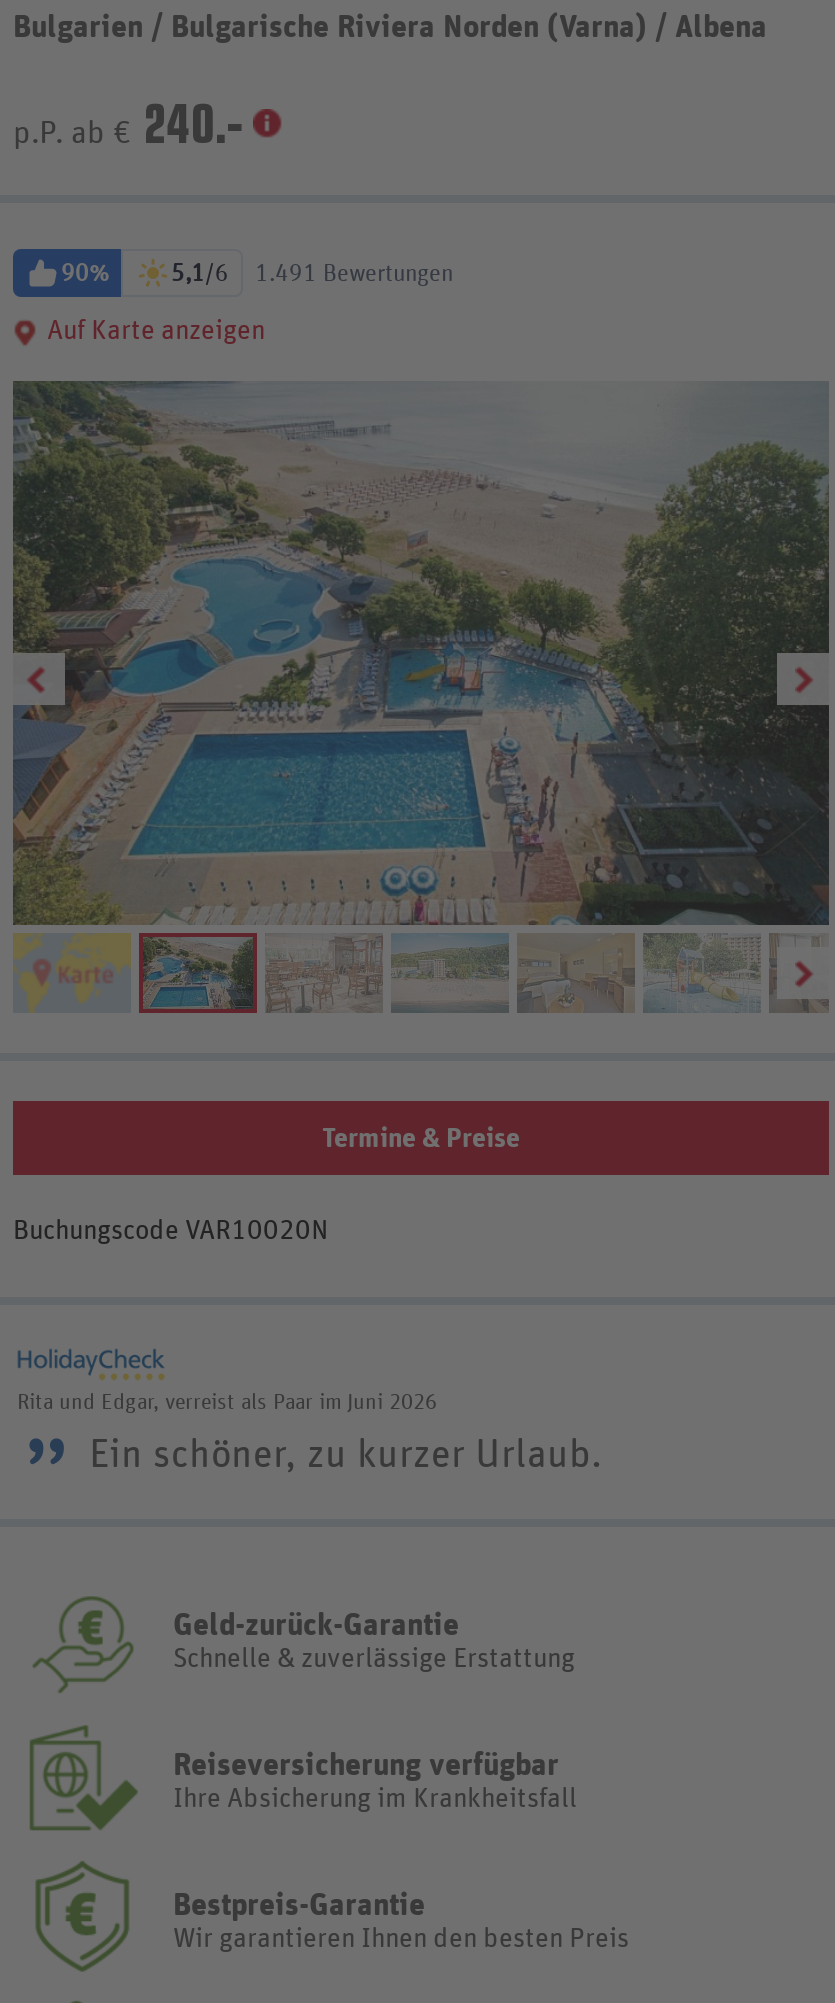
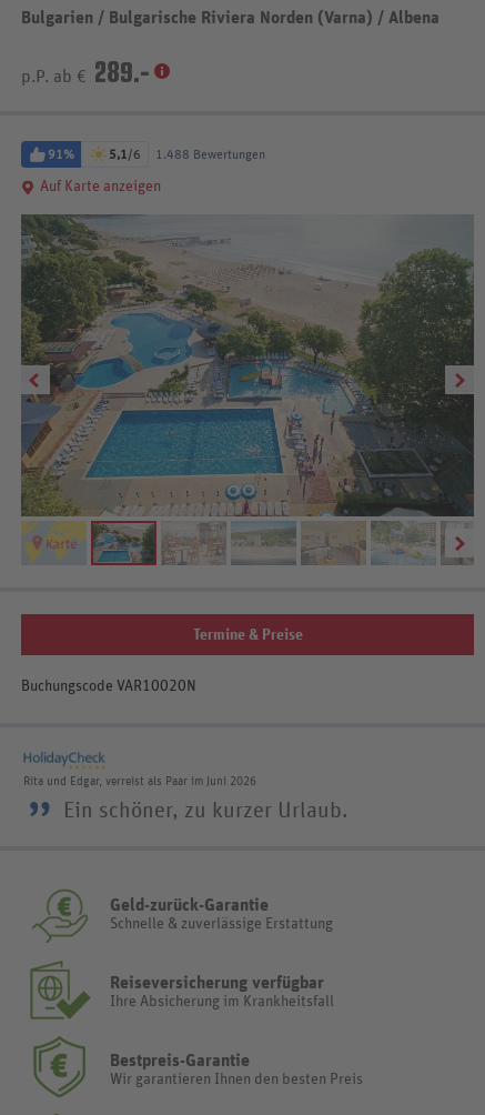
[13,93,243,155] p.P. ab € 240.- -> [21,54,149,89] p.P. ab € 289.-
[61,261,109,285] 90% -> [48,148,74,161] 91%
[171,261,453,285] 5,1/6 1.491 Bewertungen -> [109,148,265,161] 5,1/6 1.488 Bewertungen

